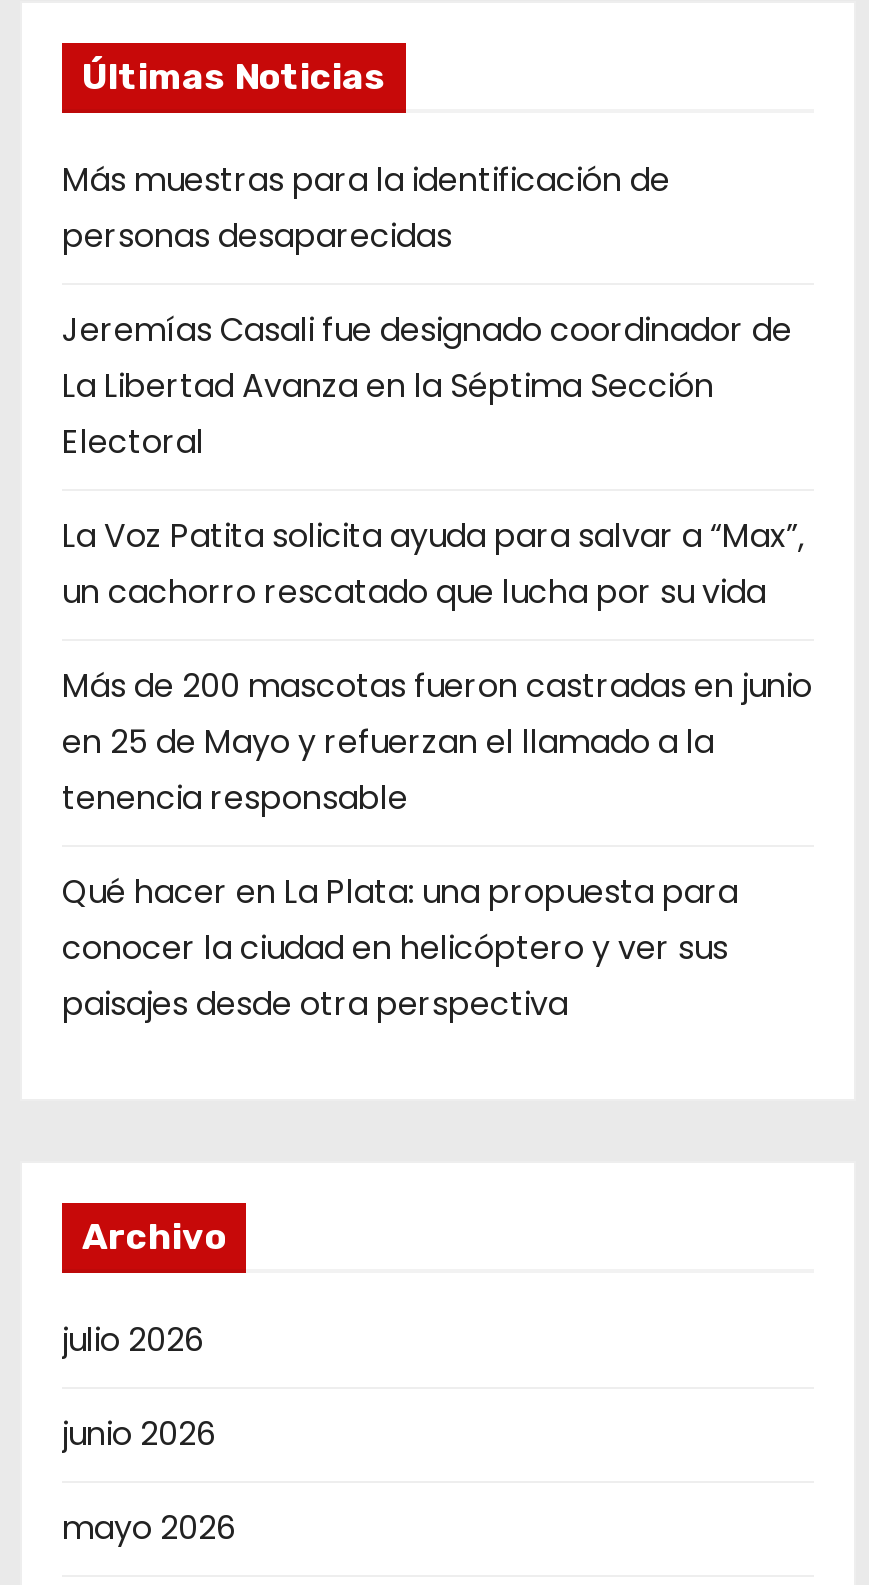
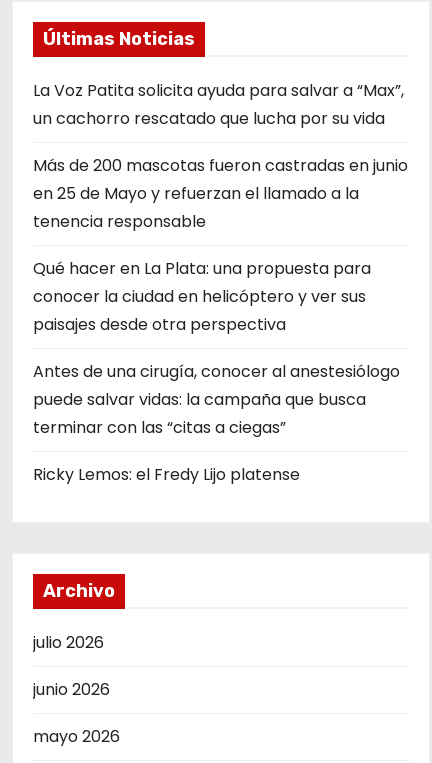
[62,158,792,466] Más muestras para la identificación de | personas desaparecidas | Jeremías Casali fue designado coordinador de | La Libertad Avanza en la Séptima Sección | Electoral -> none
moved [62,514,812,1028] -> [33,79,408,336]: La Voz Patita solicita ayuda para salvar a “Max”, | un cachorro rescatado que lucha por su vida | Más de 200 mascotas fueron castradas en junio | en 25 de Mayo y refuerzan el llamado a la | tenencia responsable | Qué hacer en La Plata: una propuesta para | conocer la ciudad en helicóptero y ver sus | paisajes desde otra perspectiva
none -> [33,360,400,486] Antes de una cirugía, conocer al anestesiólogo | puede salvar vidas: la campaña que busca | terminar con las “citas a ciegas” | Ricky Lemos: el Fredy Lijo platense

